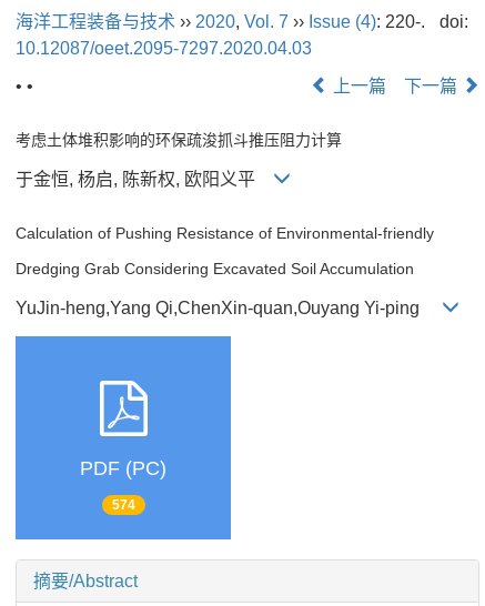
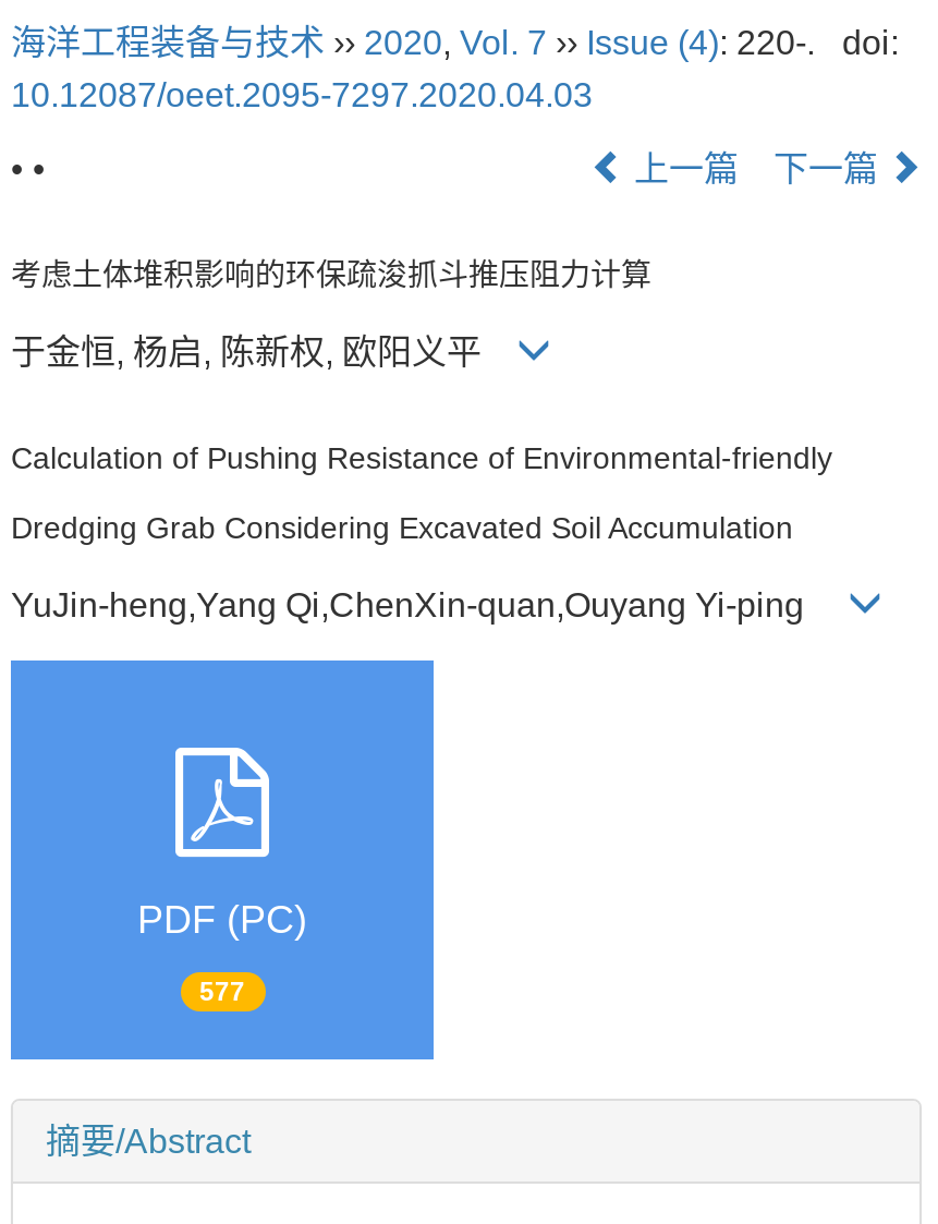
[112,497,135,512] 574 -> [199,976,245,1006] 577

